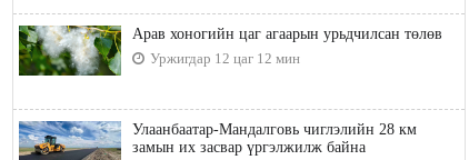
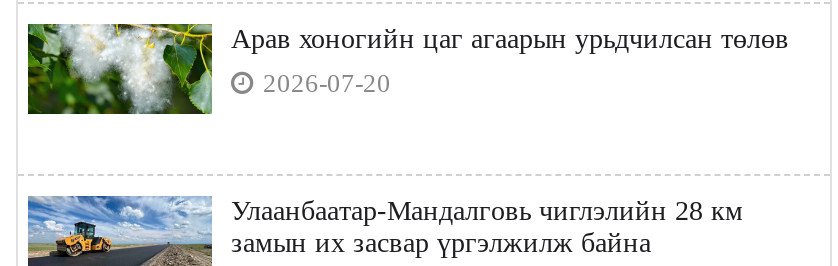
[149,50,300,67] Уржигдар 12 цаг 12 мин -> [263,69,391,99] 2026-07-20

